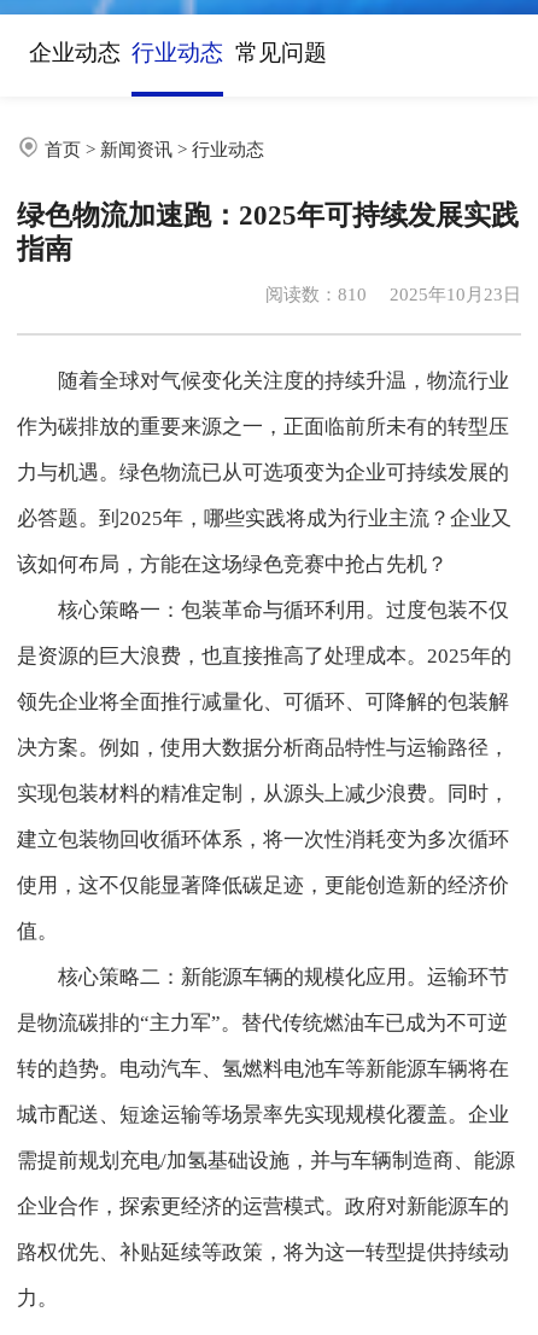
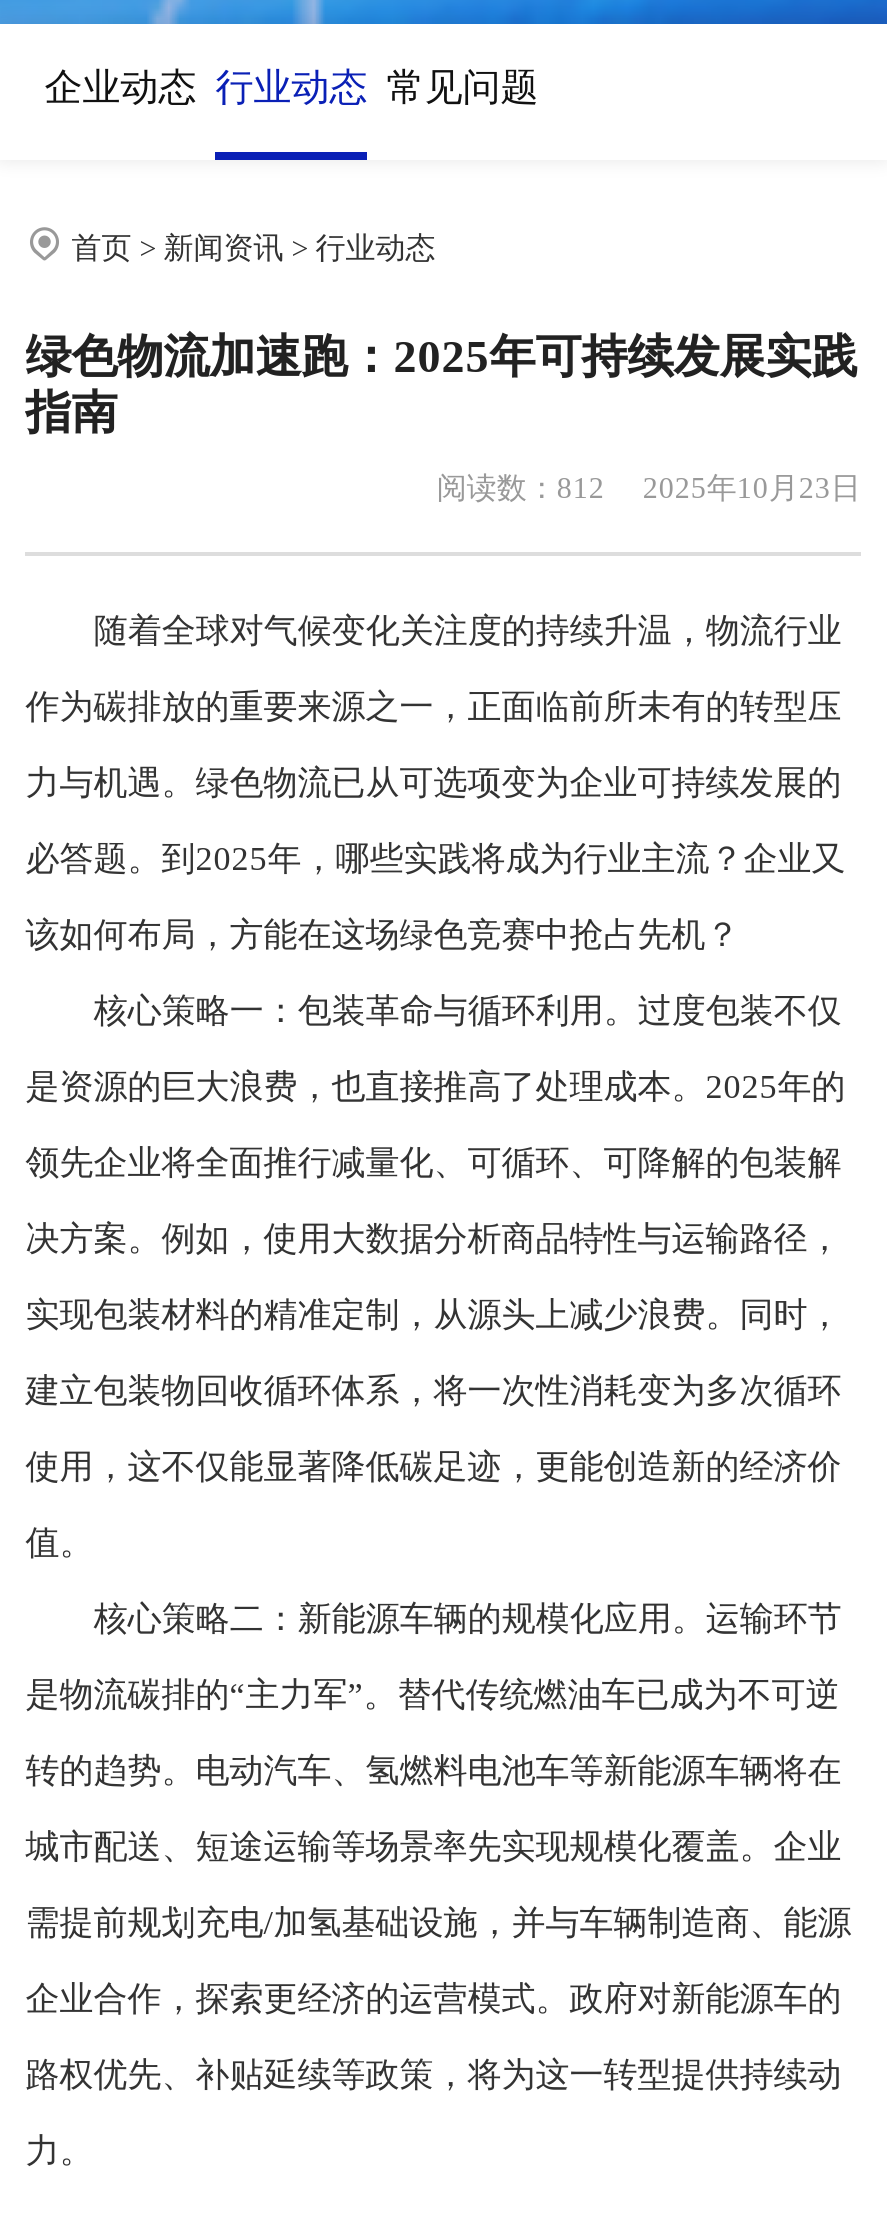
[265,284,521,305] 阅读数：810 2025年10月23日 -> [437,471,861,505] 阅读数：812 2025年10月23日

